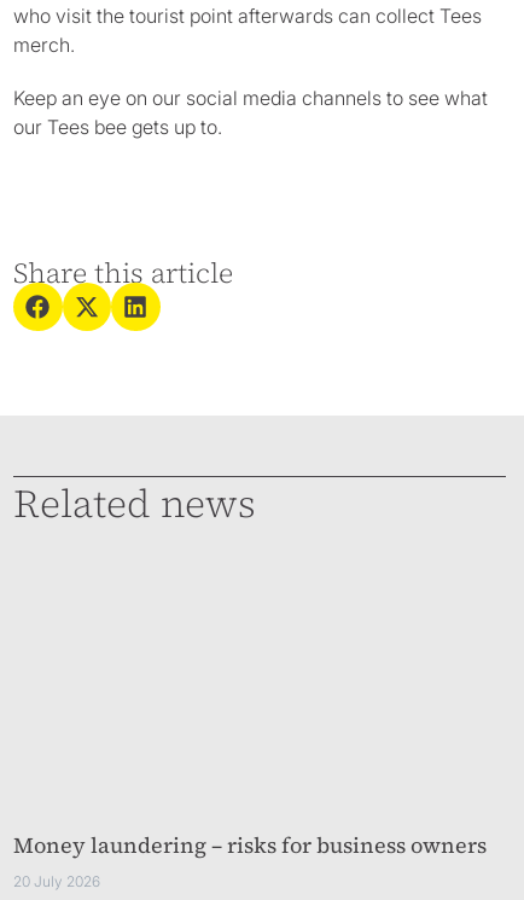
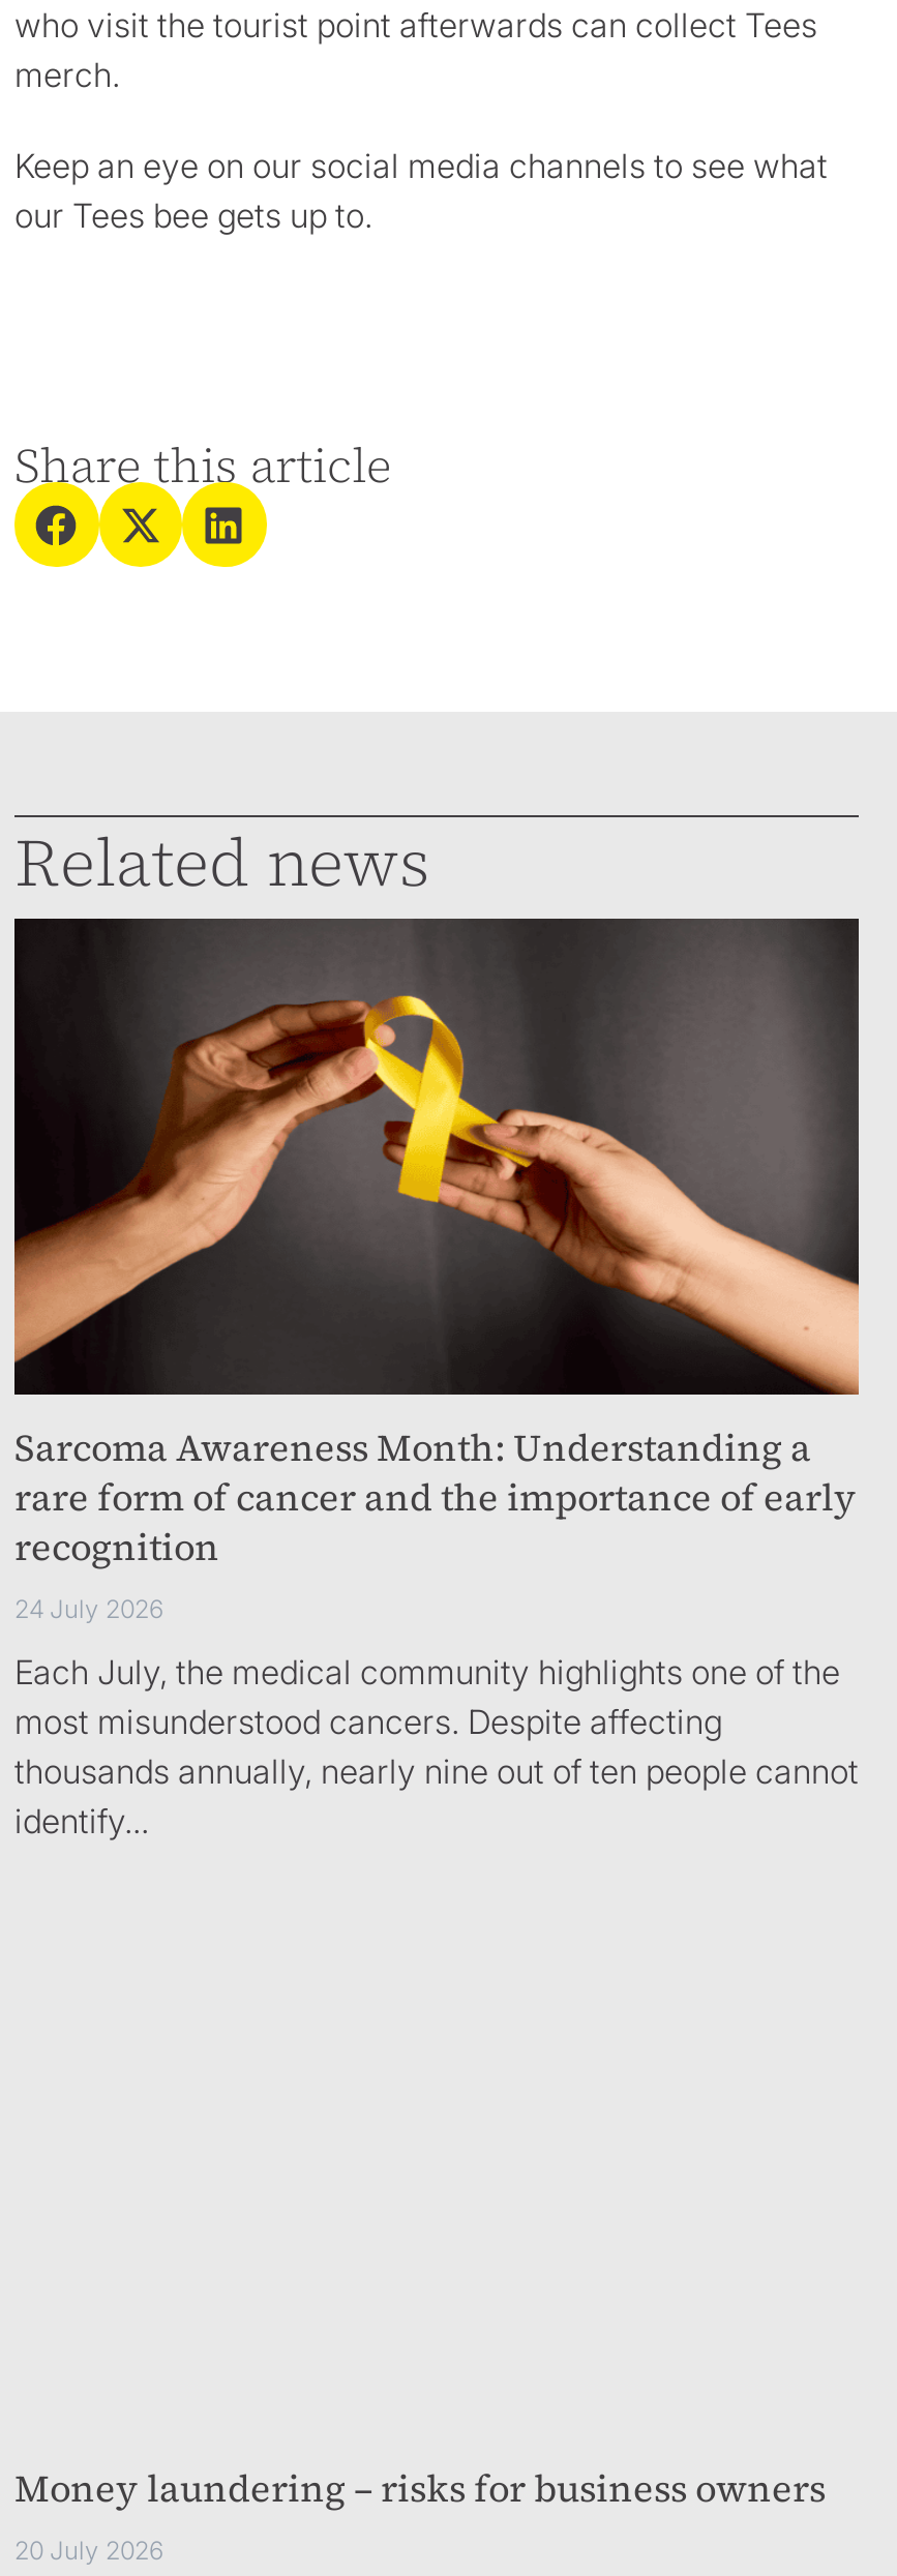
none -> [12,917,861,1842] [image] | Sarcoma Awareness Month: Understanding a | rare form of cancer and the importance of early | recognition | 24 July 2026 | Each July, the medical community highlights one of the | most misunderstood cancers. Despite affecting | thousands annually, nearly nine out of ten people cannot | identify...

